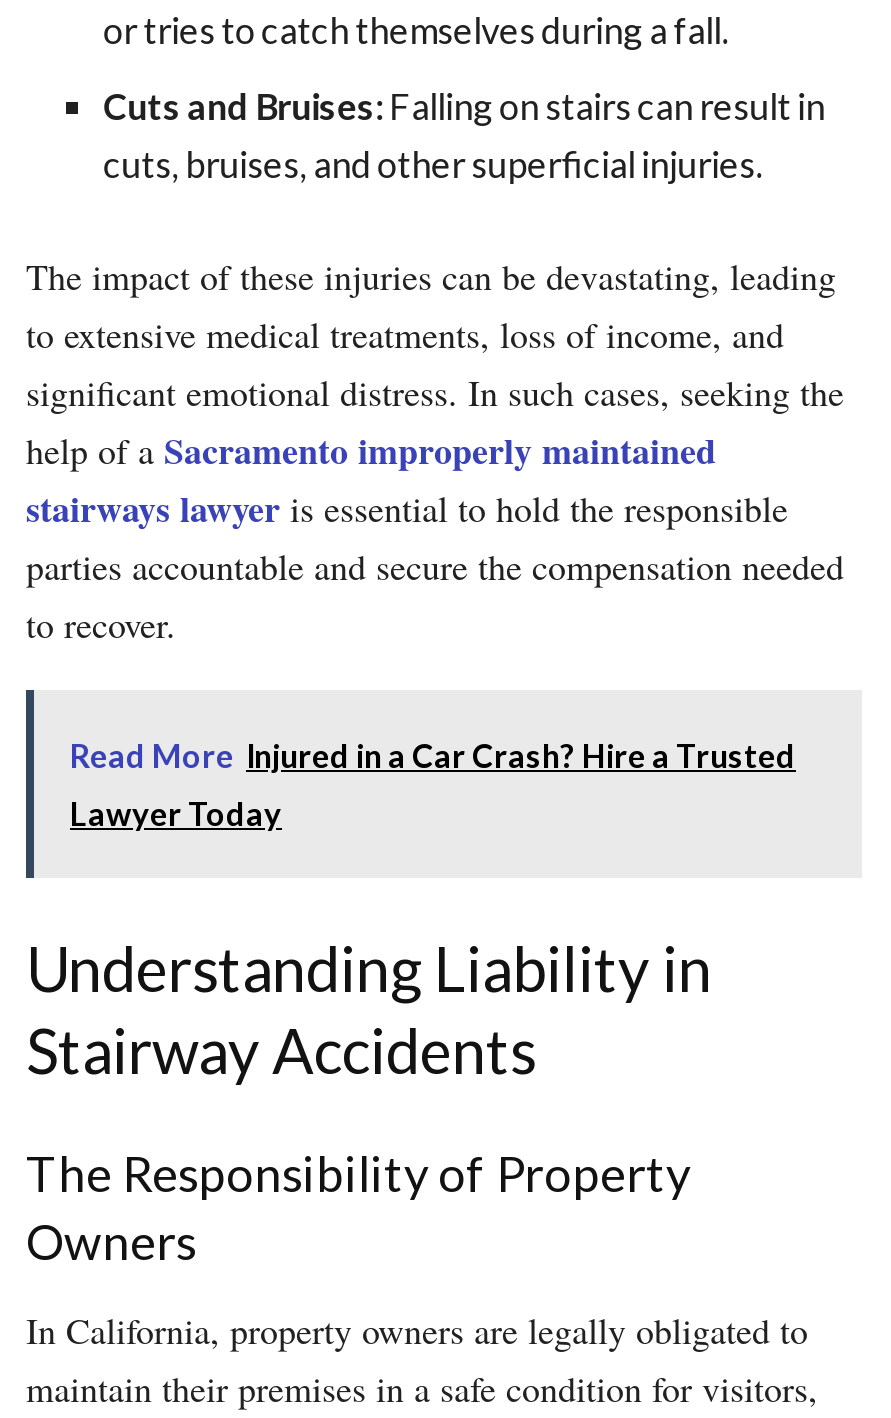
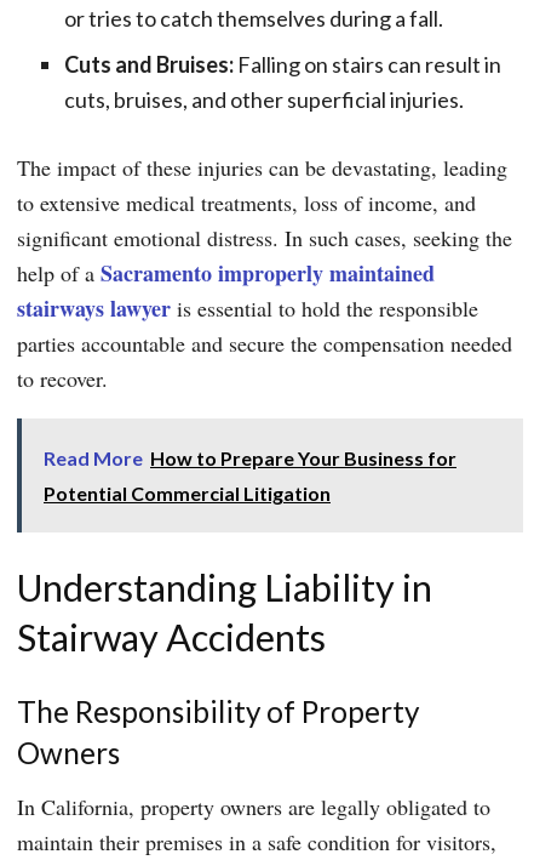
[70,735,796,773] Read More Injured in a Car Crash? Hire a Trusted -> [44,446,457,469] Read More How to Prepare Your Business for
[70,793,282,831] Lawyer Today -> [44,481,331,504] Potential Commercial Litigation

